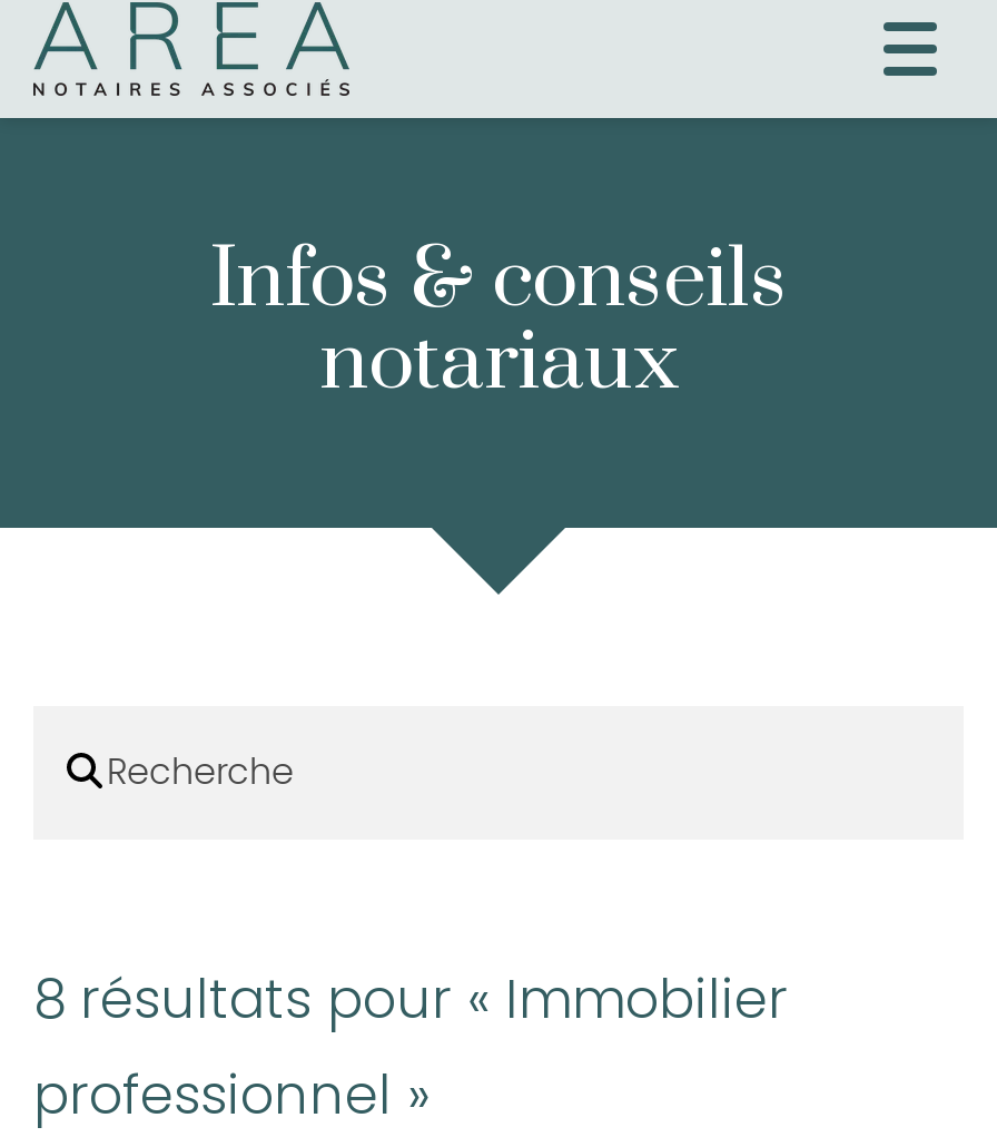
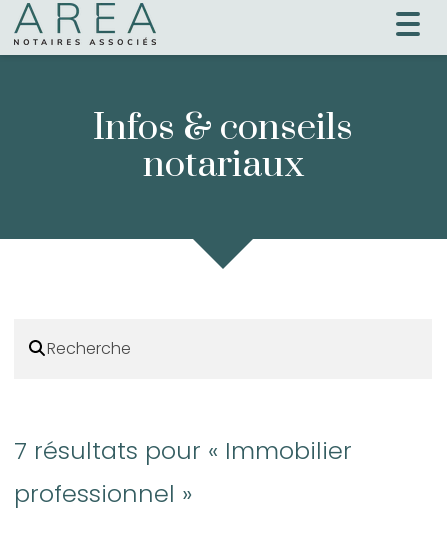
[33,961,788,1035] 8 résultats pour «Immobilier -> [14,434,352,467] 7 résultats pour «Immobilier

